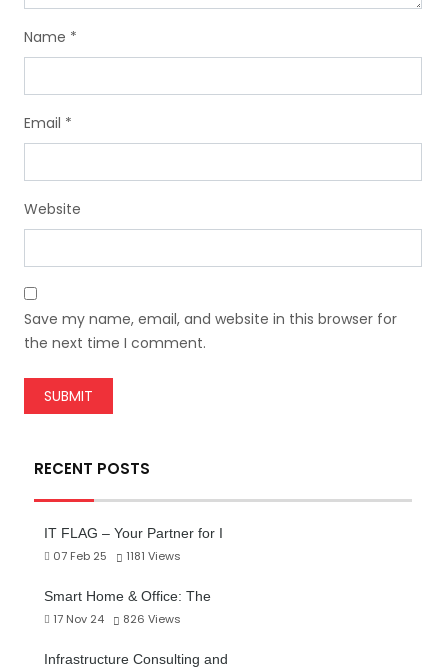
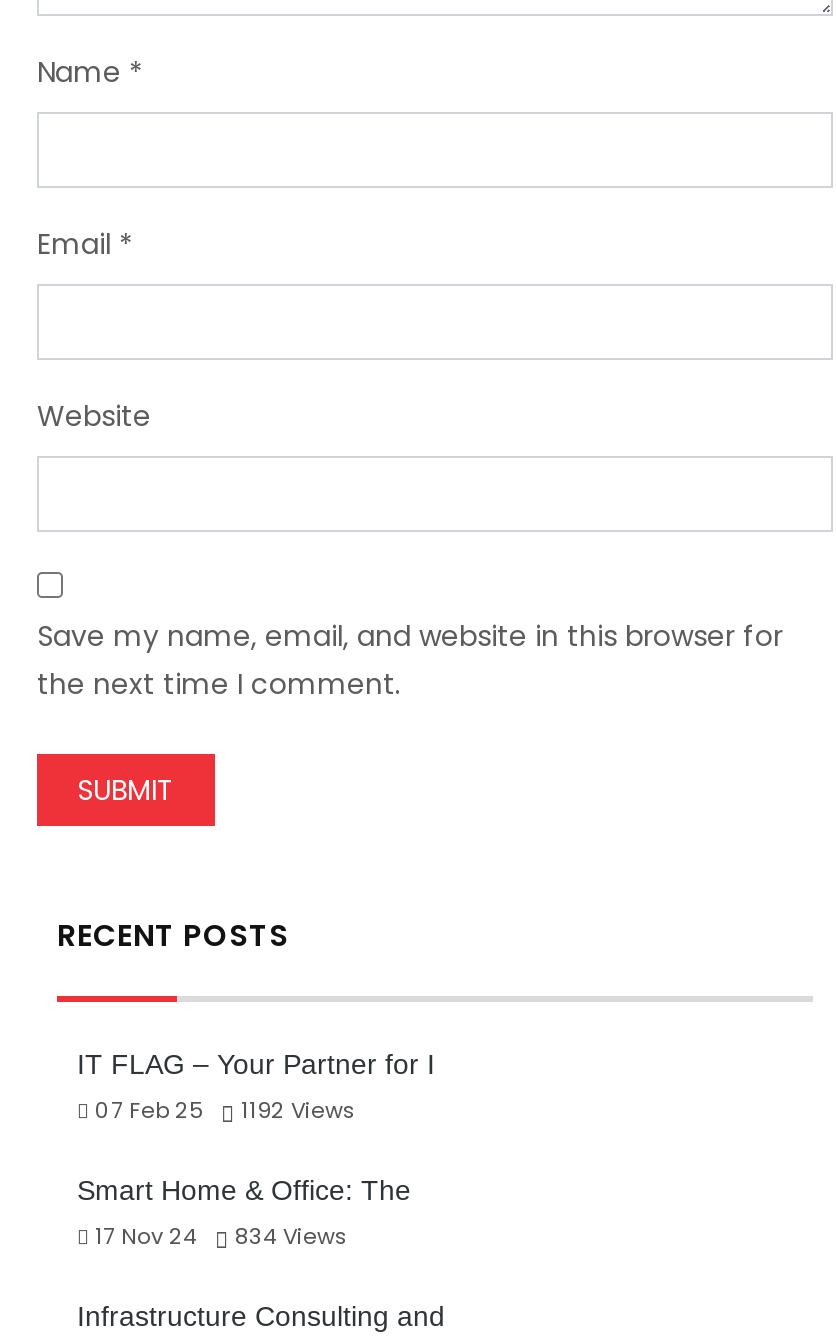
[53,548,181,564] 07 Feb 25 1181 Views -> [95,1094,357,1126] 07 Feb 25 1192 Views
[53,611,181,627] 17 Nov 24 826 Views -> [95,1220,349,1252] 17 Nov 24 834 Views

